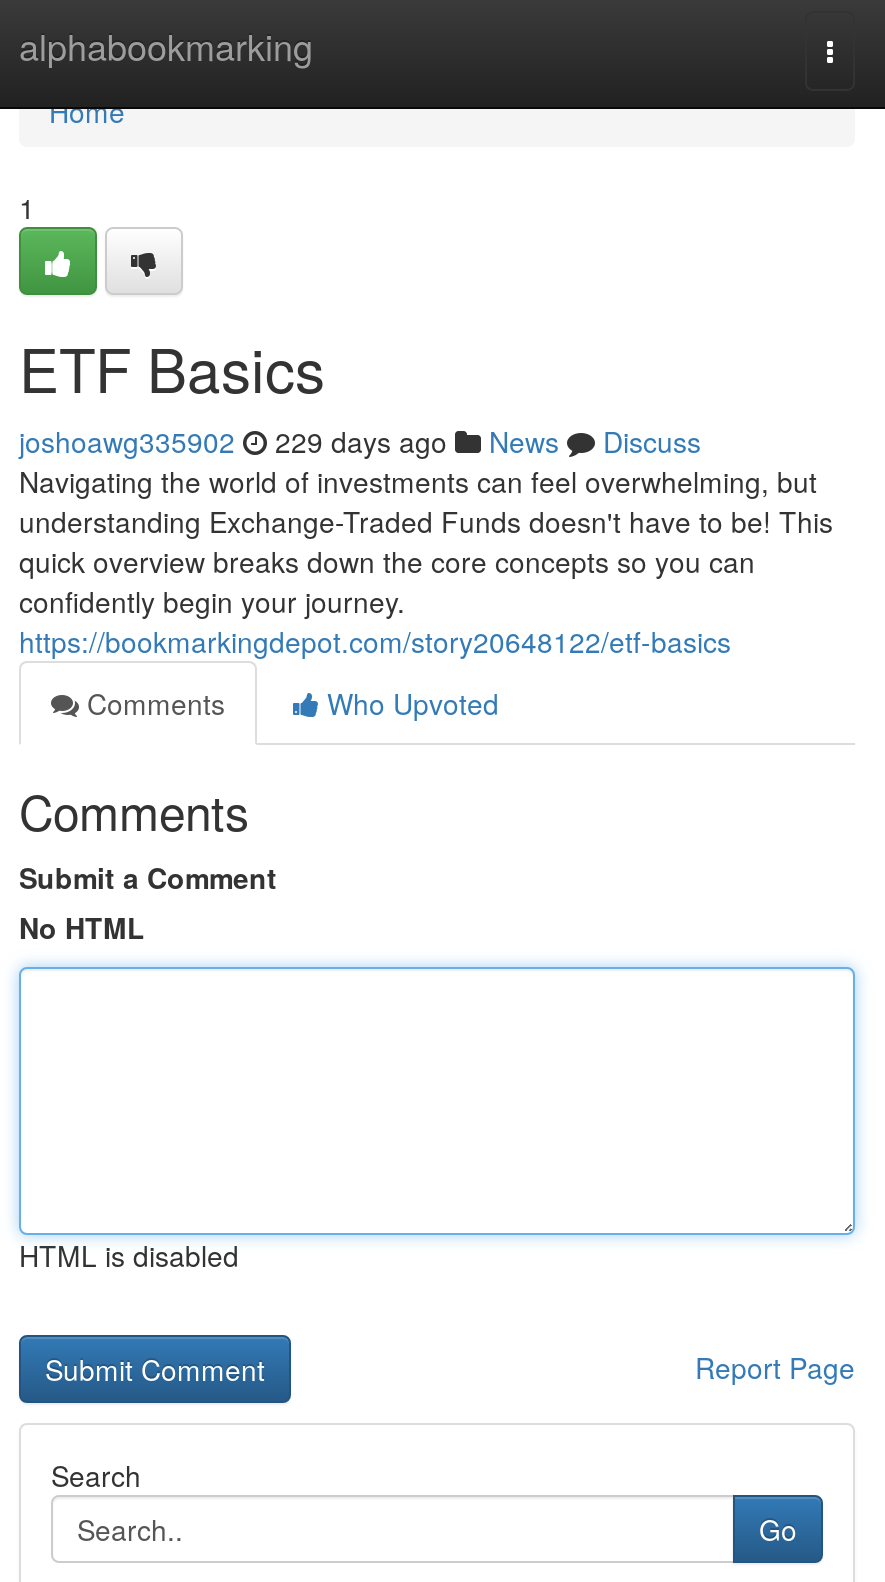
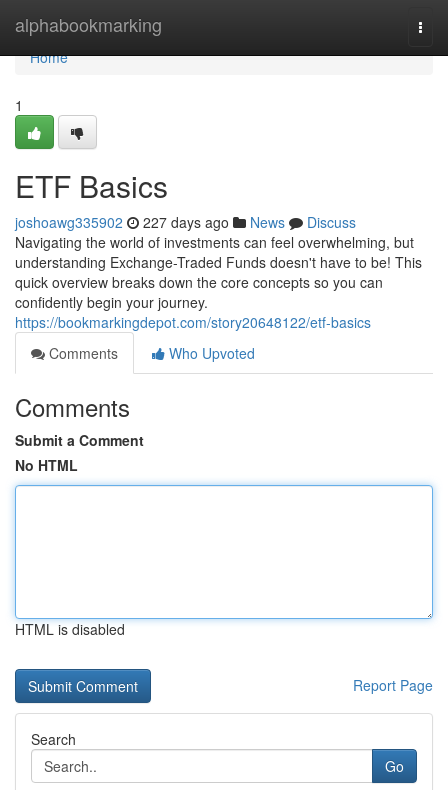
[19,421,701,461] joshoawg335902 229 days ago News Discuss -> [15,212,356,232] joshoawg335902 227 days ago News Discuss

